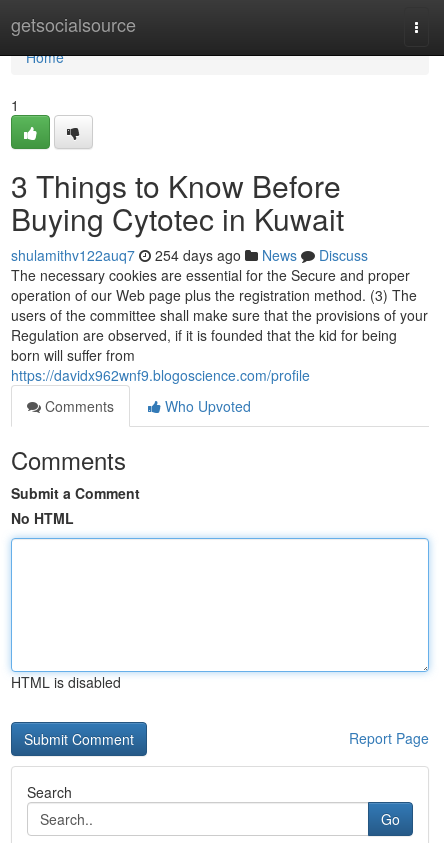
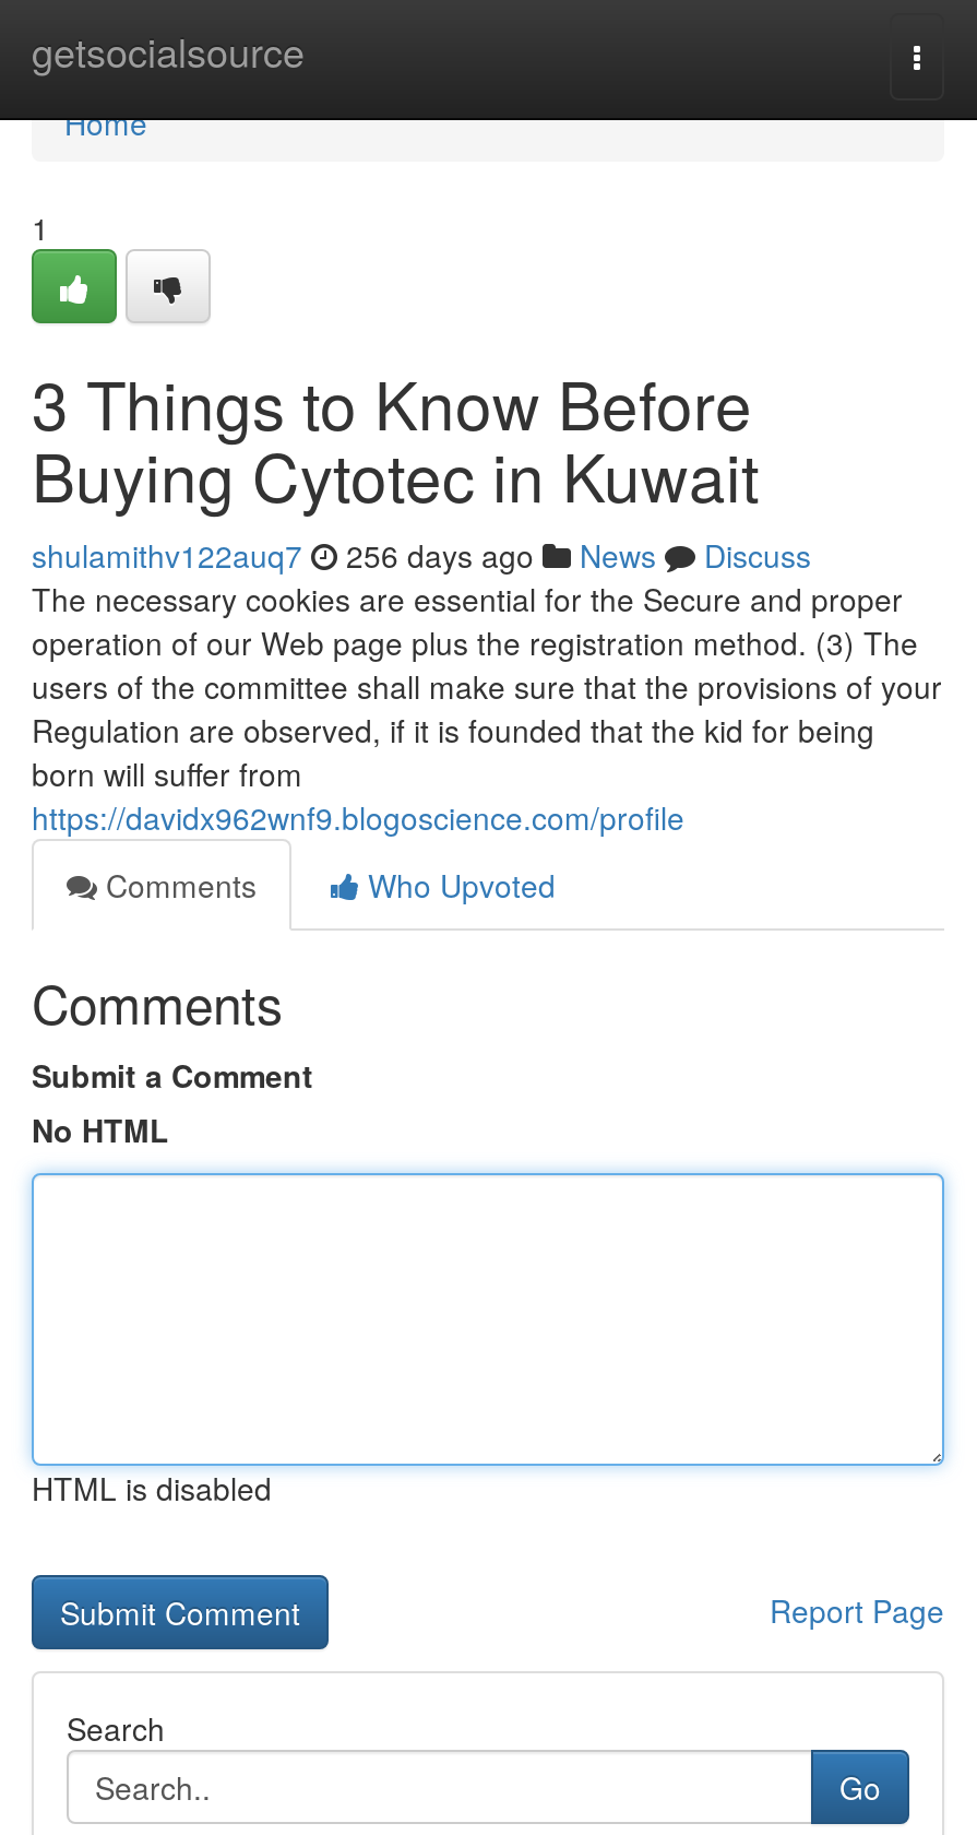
[11,245,368,265] shulamithv122auq7 254 days ago News Discuss -> [32,533,811,577] shulamithv122auq7 256 days ago News Discuss

